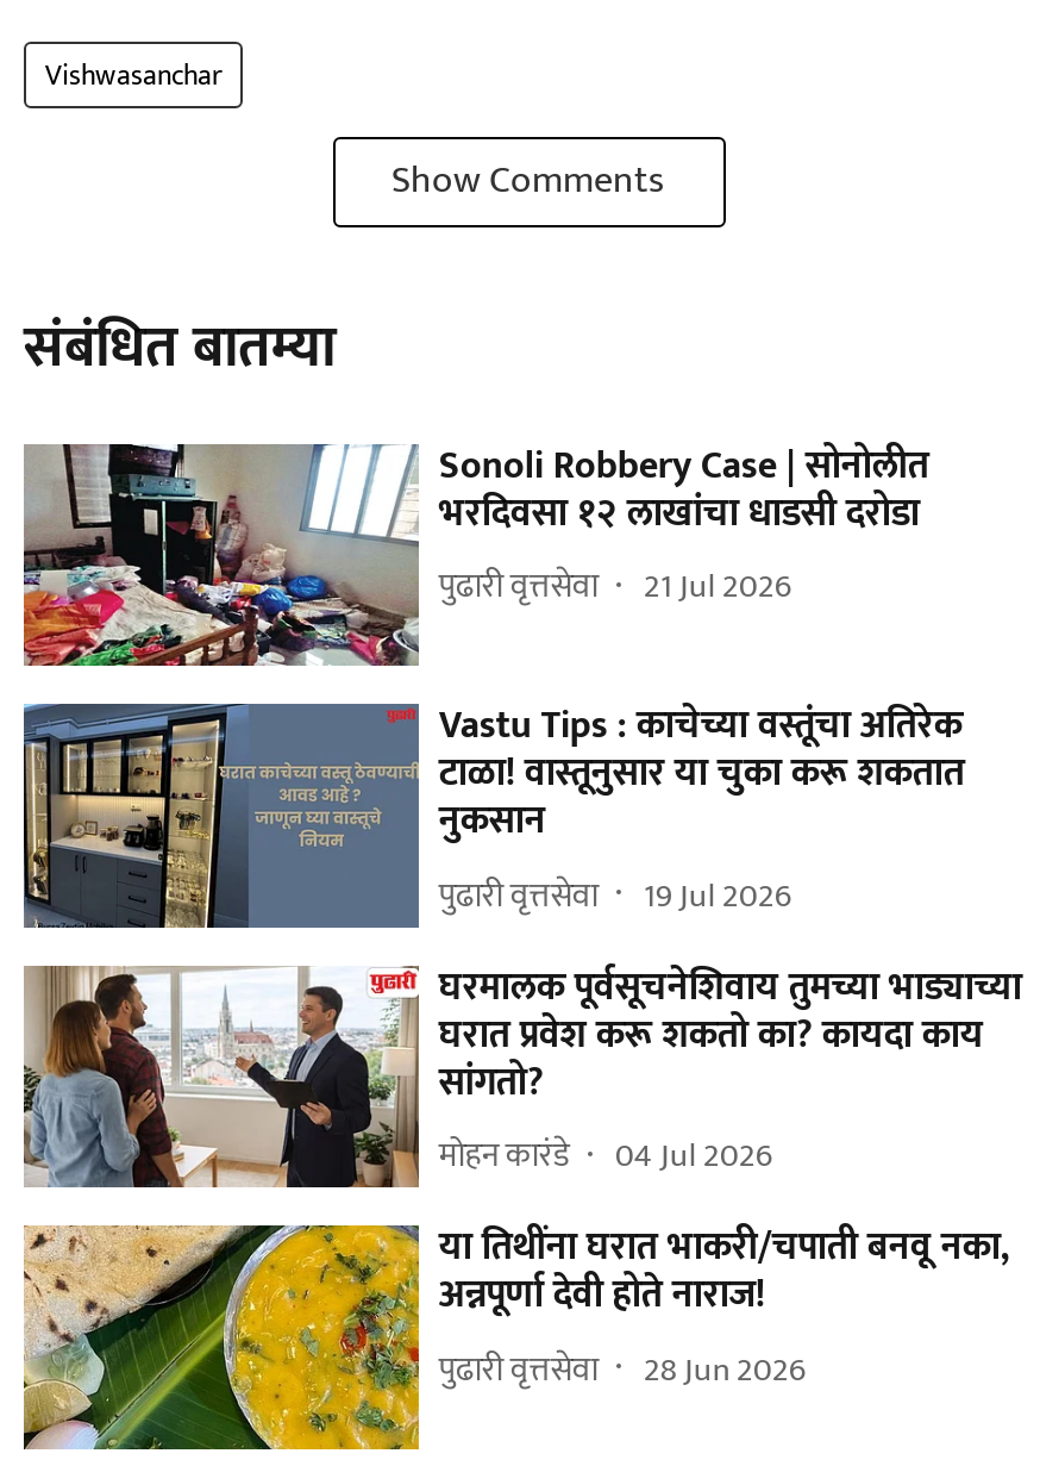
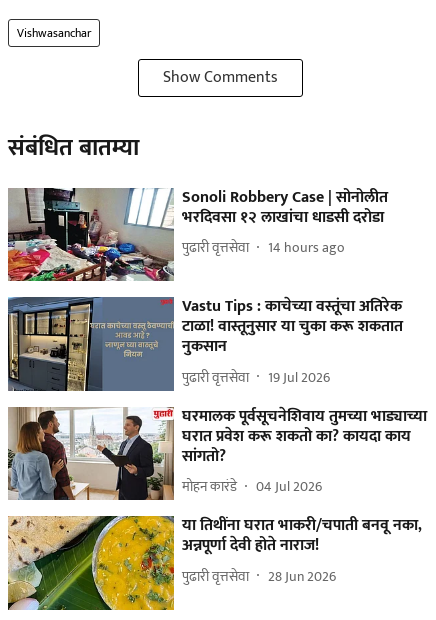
[644,559,791,613] 21 Jul 2026 -> [268,236,345,259] 14 hours ago

